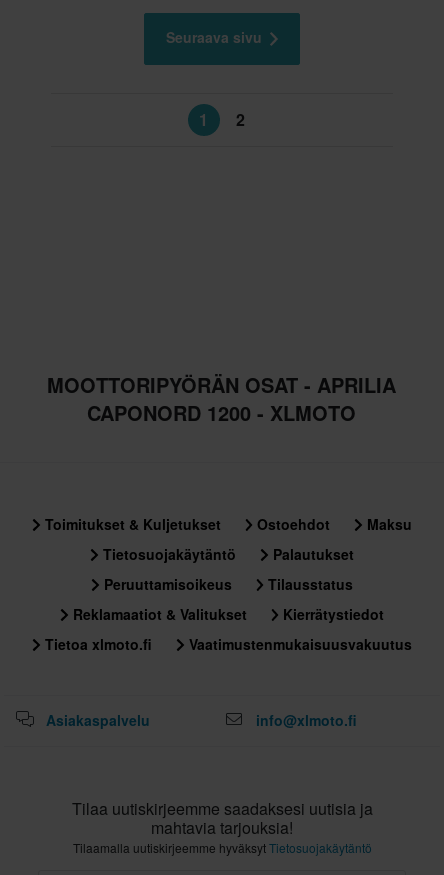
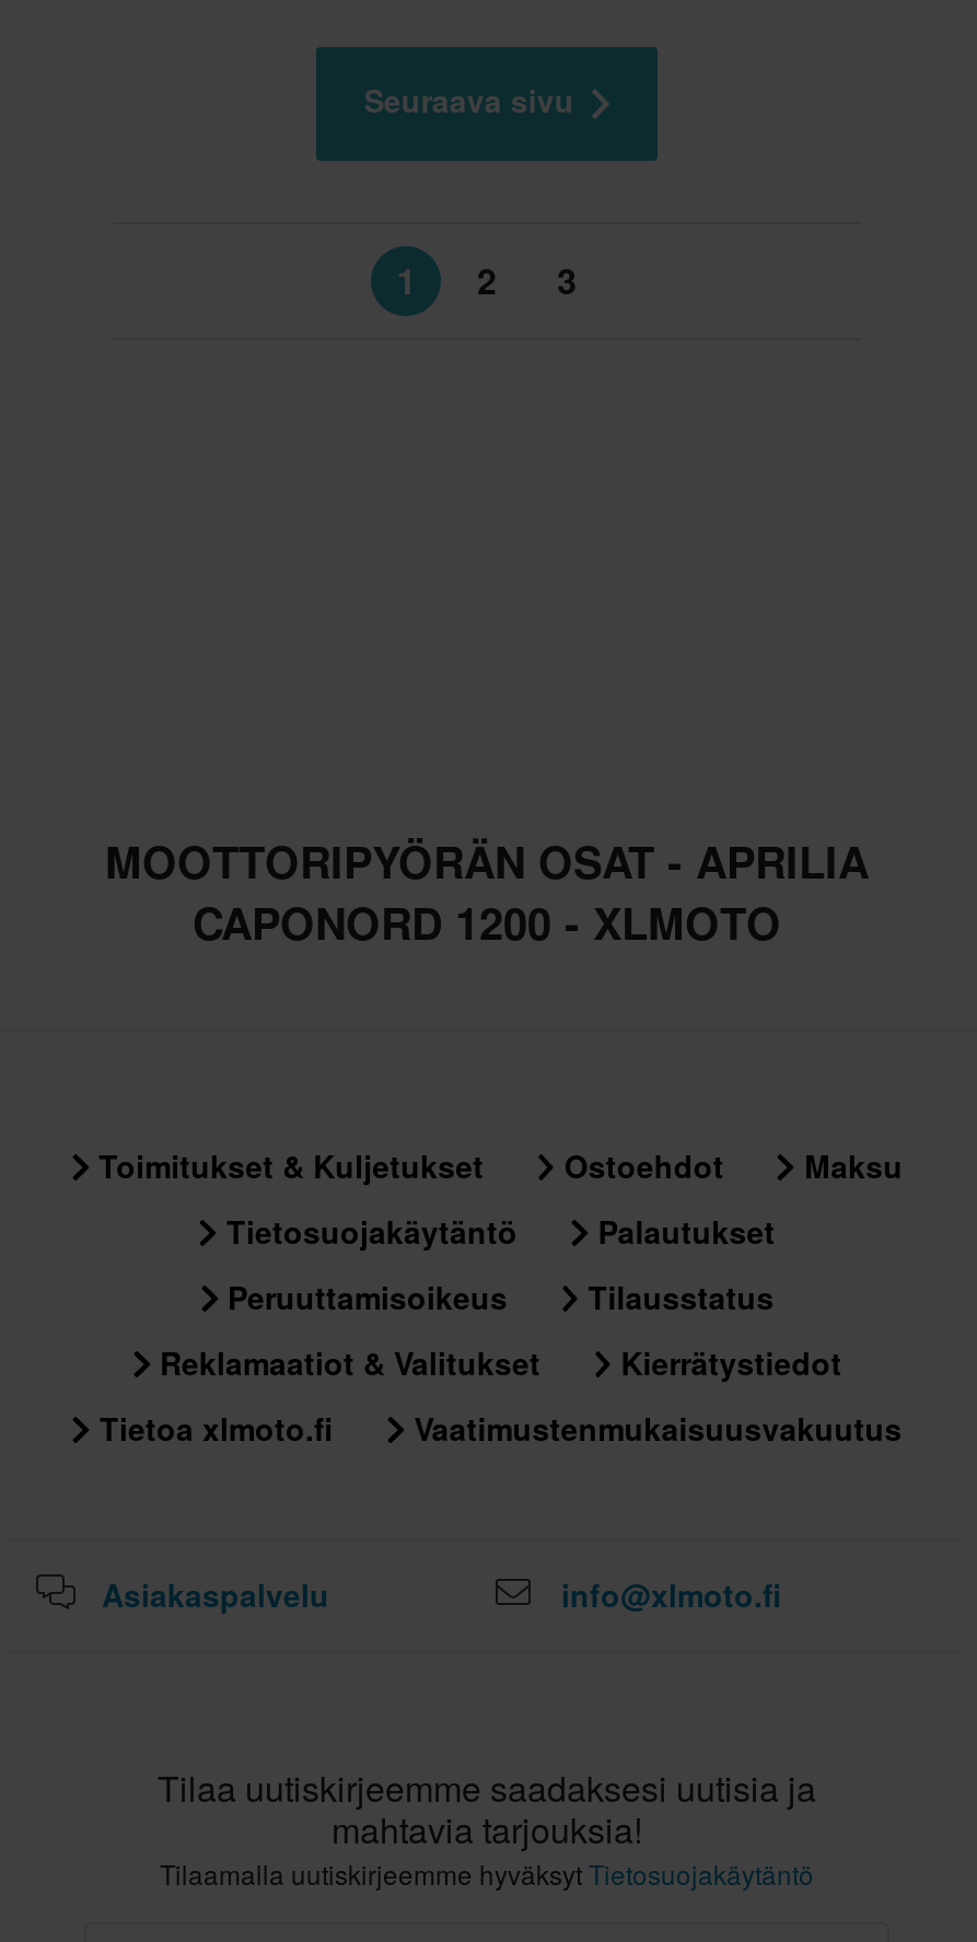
none -> [557,255,577,305] 3

